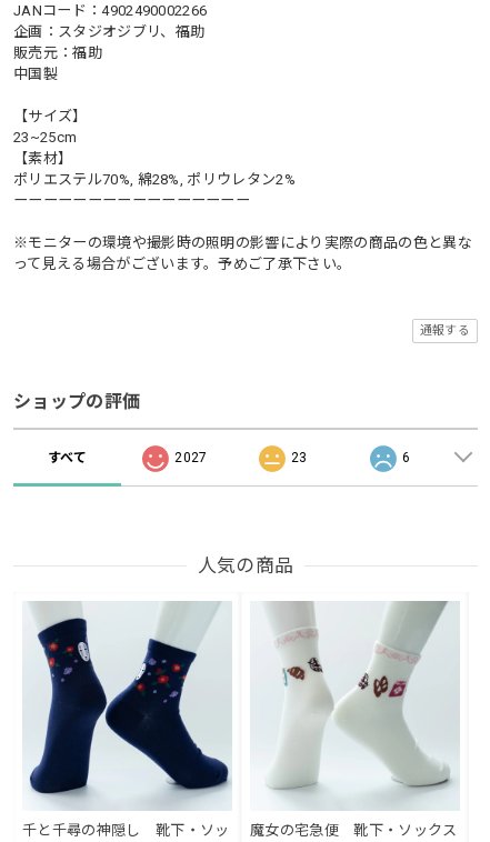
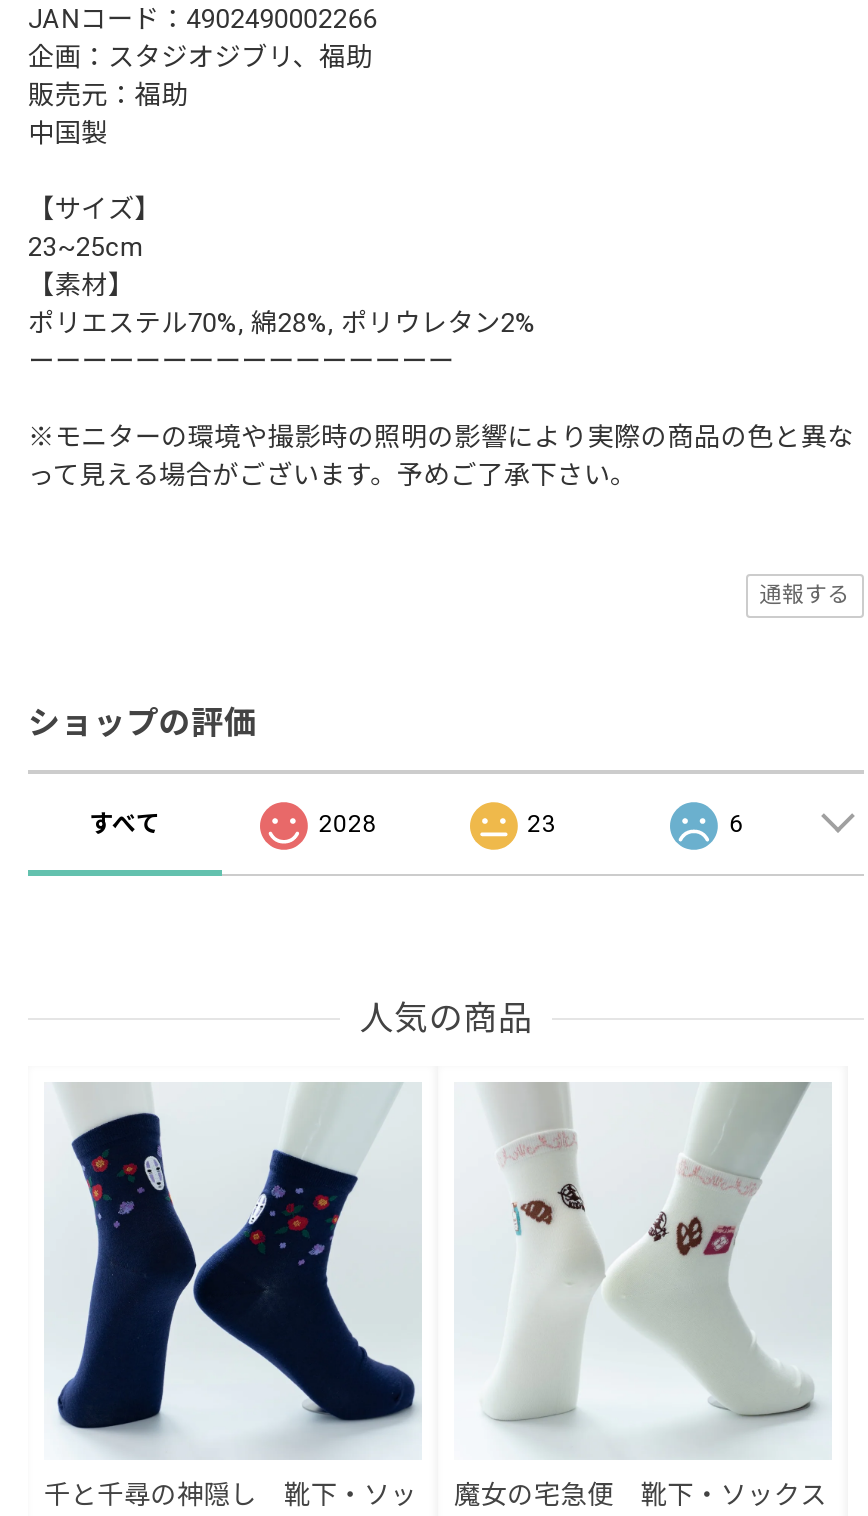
[175,450,207,466] 2027 -> [319,810,377,838] 2028

